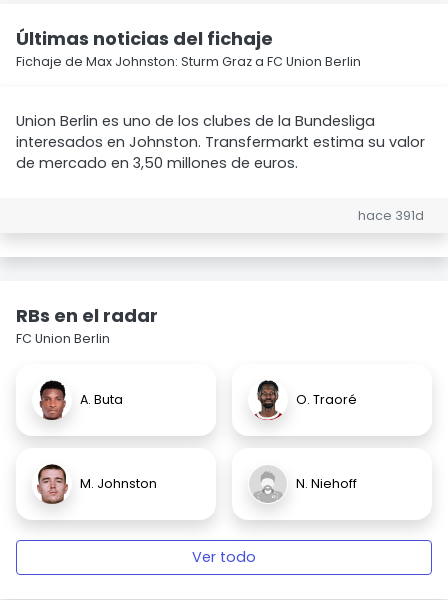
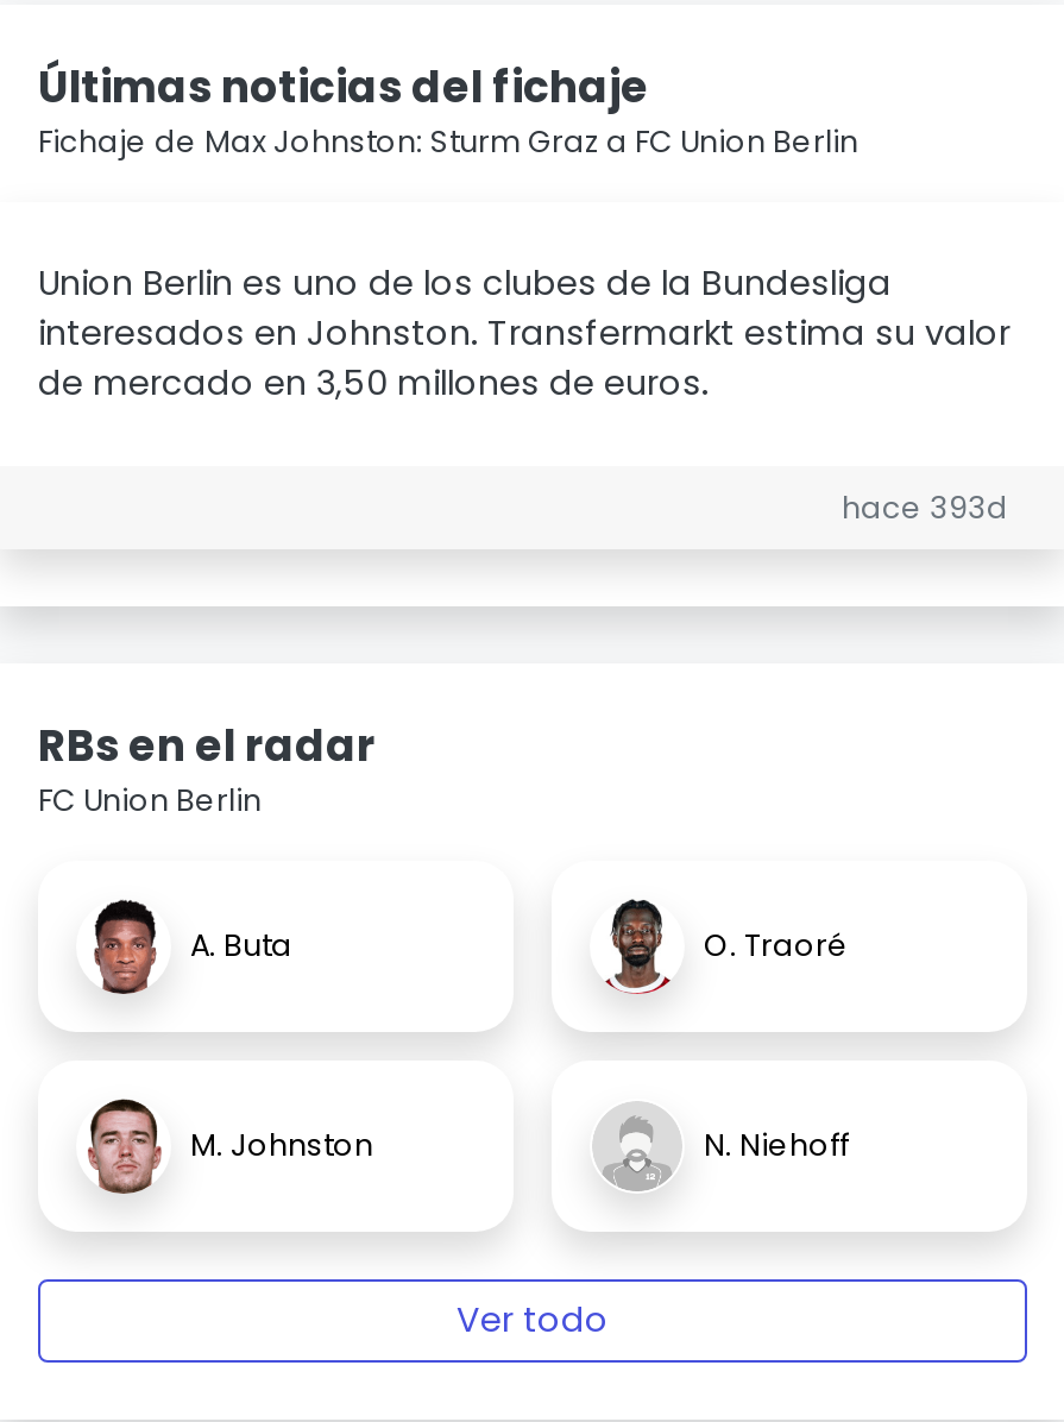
[358,207,424,224] hace 391d -> [842,487,1008,528] hace 393d

